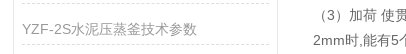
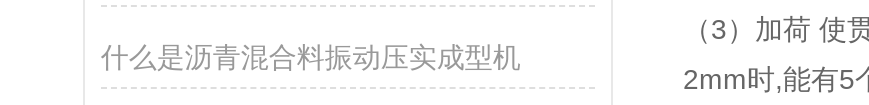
[22,21,197,37] YZF-2S水泥压蒸釜技术参数 -> [101,41,521,73] 什么是沥青混合料振动压实成型机

